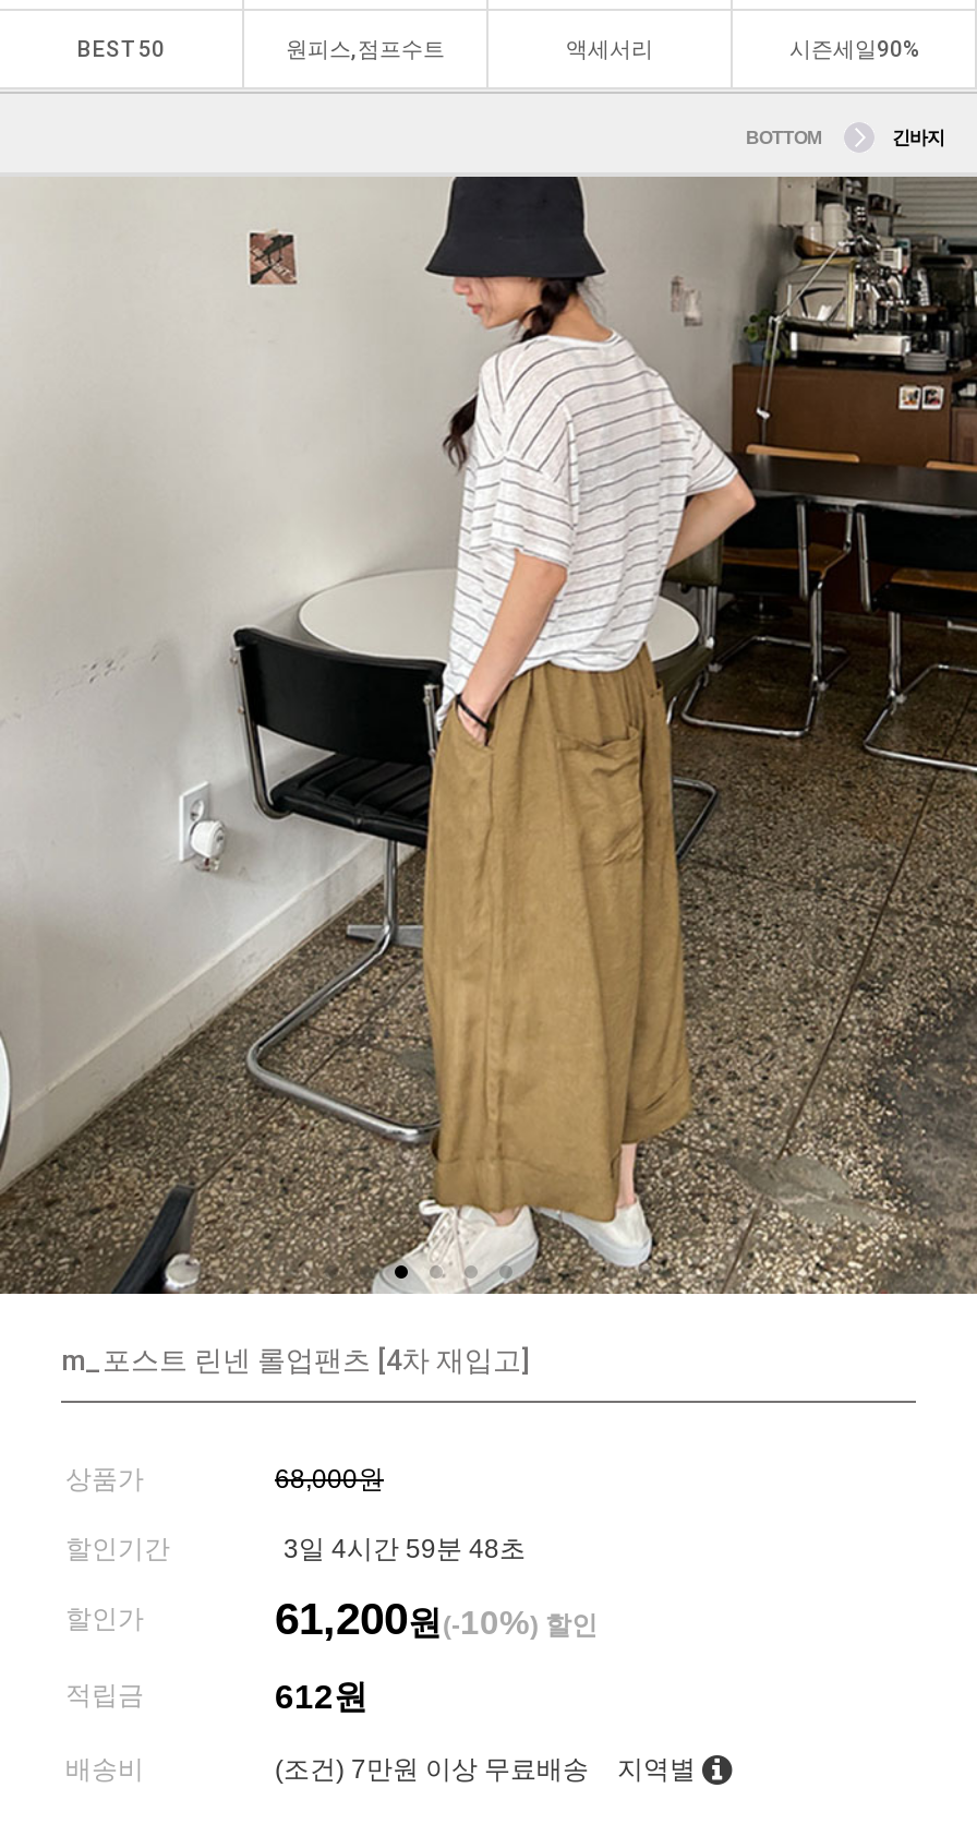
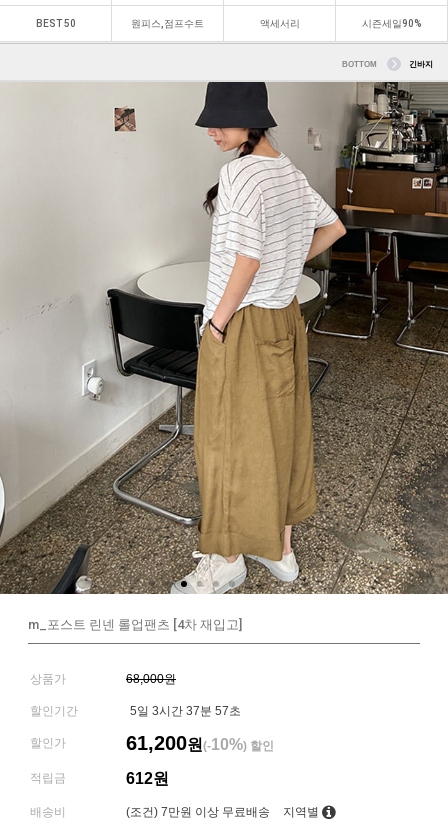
[277,1534,526,1564] 3일 4시간 59분 48초 -> [127,704,241,718] 5일 3시간 37분 57초

